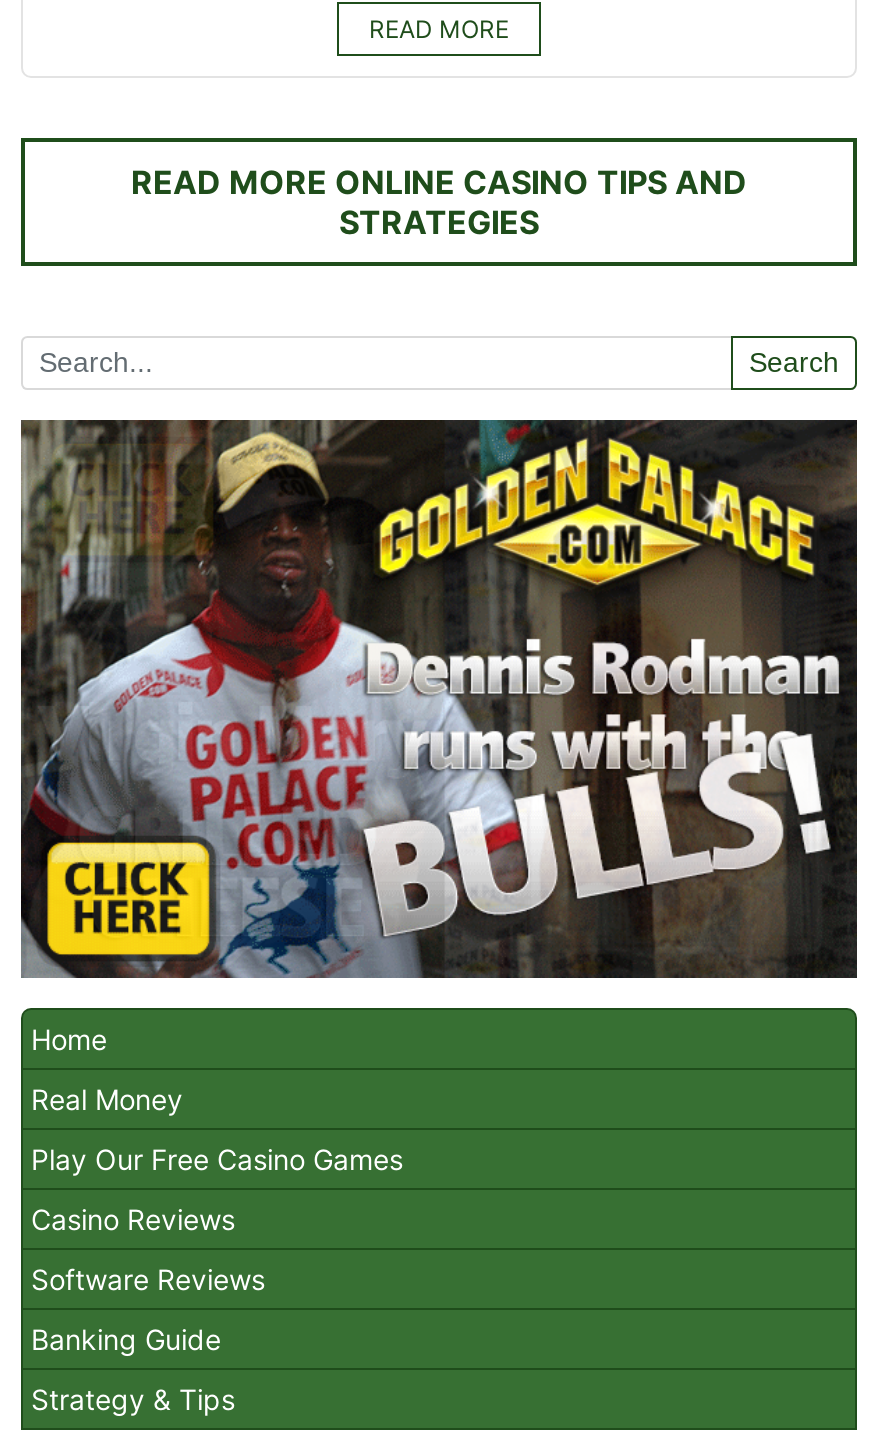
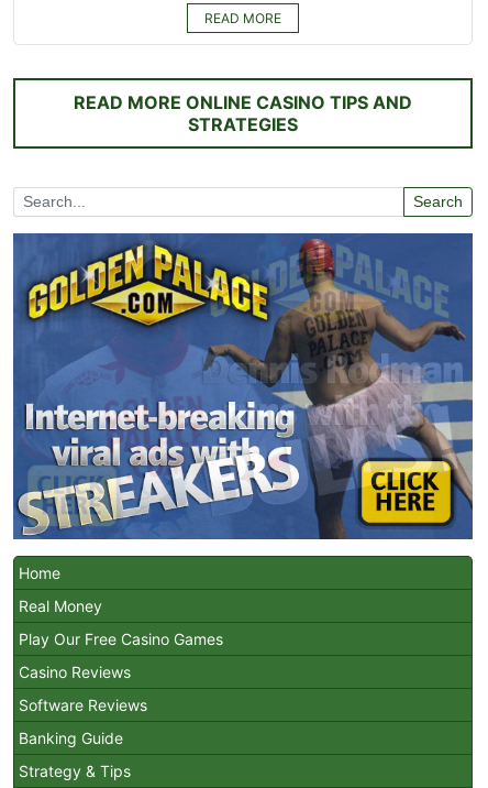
[19,418,859,980] [image] -> [12,232,474,540] [image]

